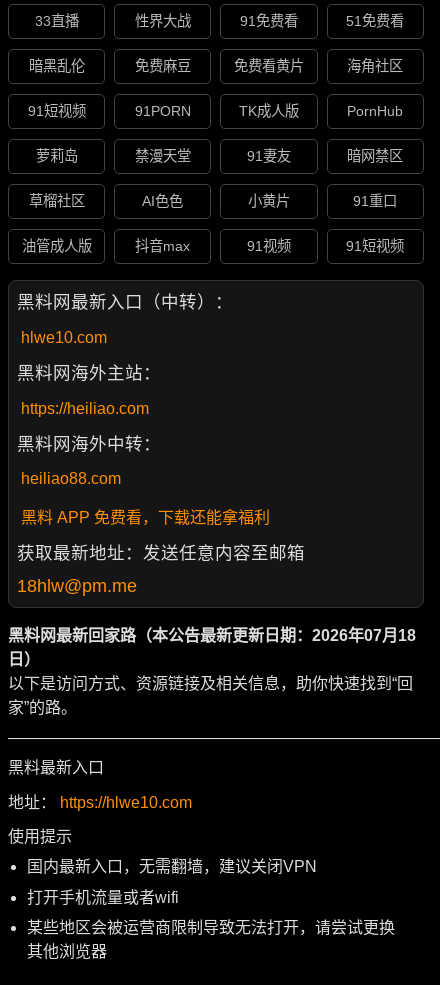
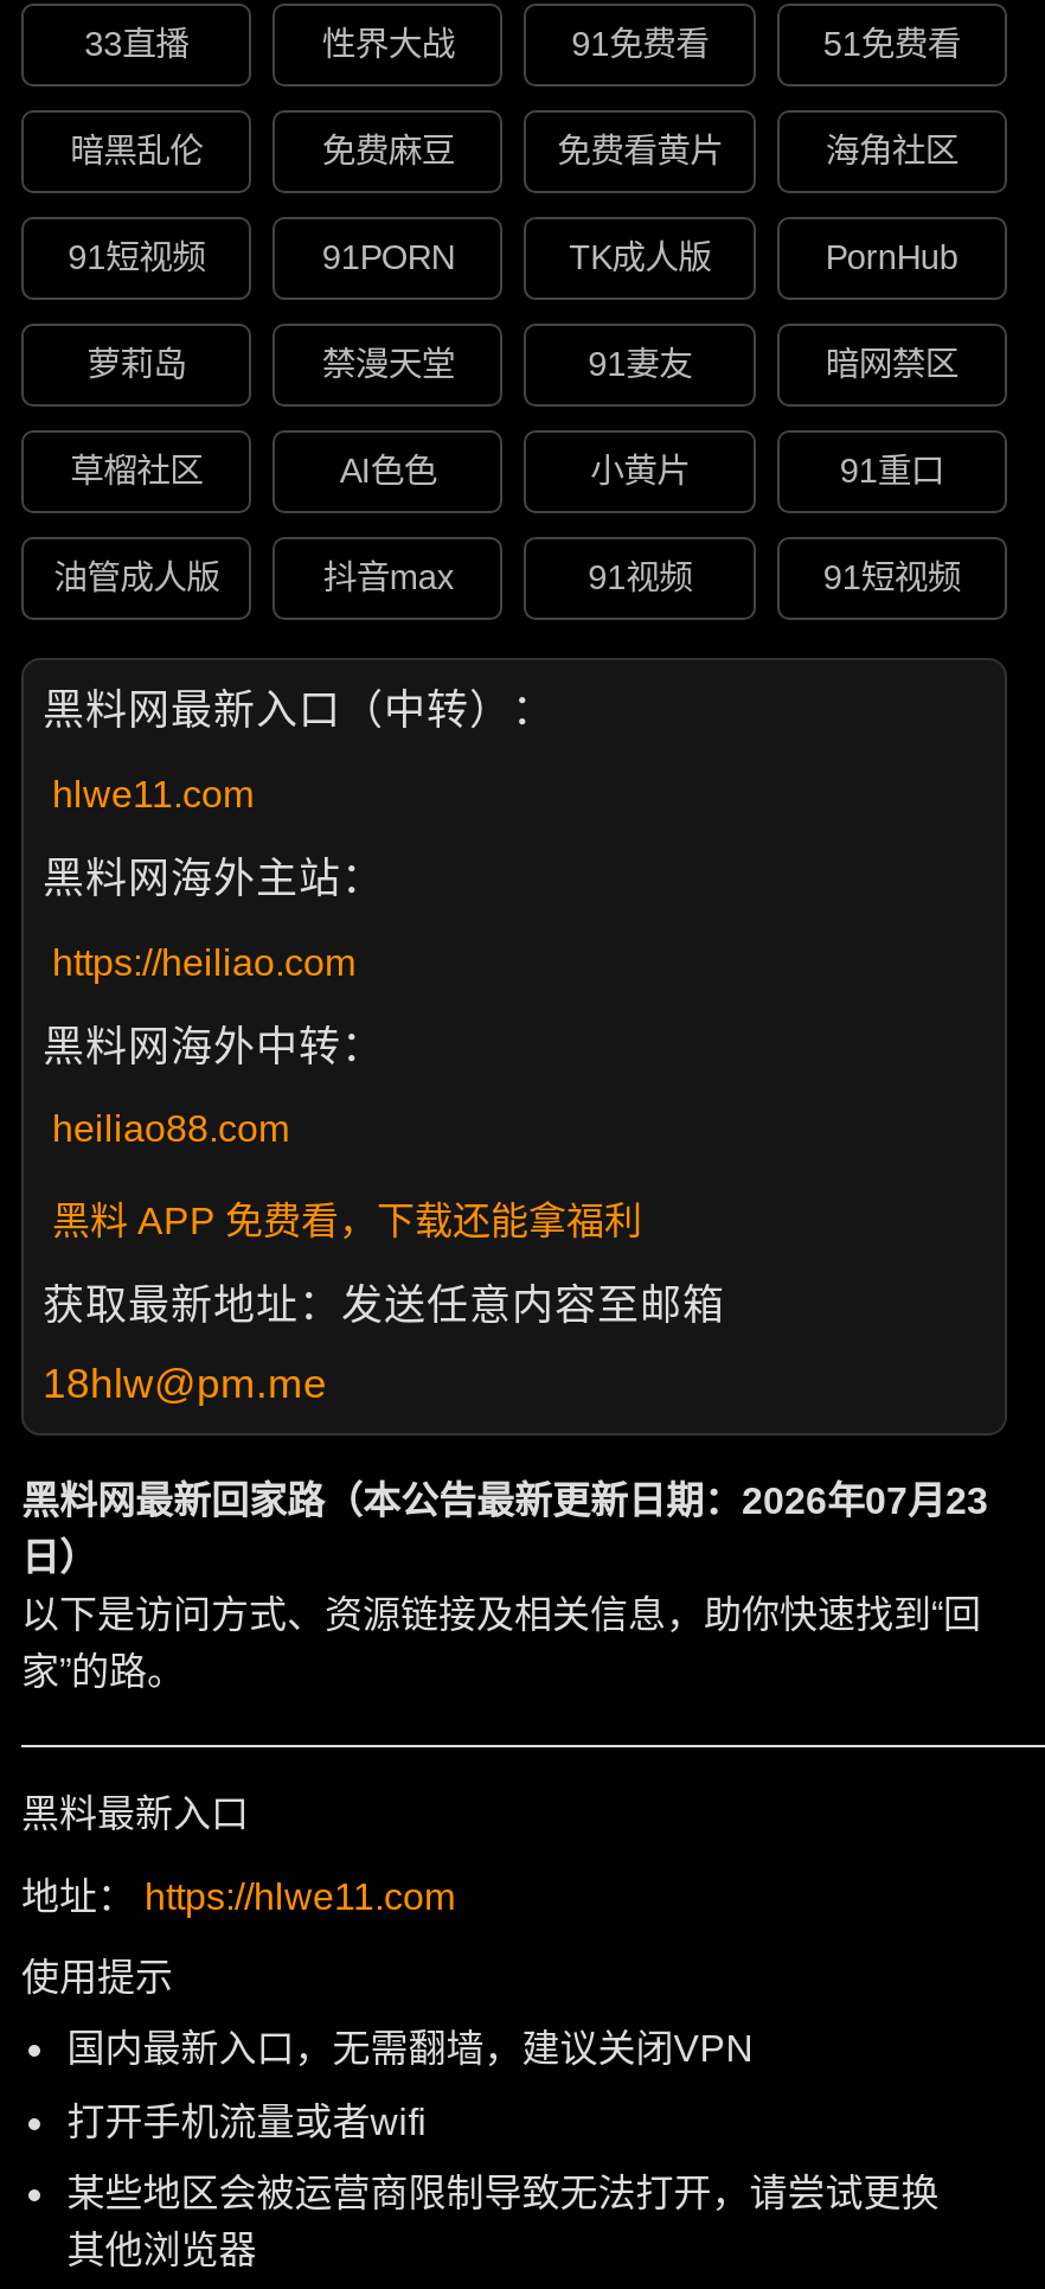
[21,329,107,346] hlwe10.com -> [52,774,254,814] hlwe11.com
[8,626,416,643] 黑料网最新回家路（本公告最新更新日期：2026年07月18 -> [21,1479,988,1520] 黑料网最新回家路（本公告最新更新日期：2026年07月23
[8,794,192,811] 地址： https://hlwe10.com -> [21,1876,455,1916] 地址： https://hlwe11.com

